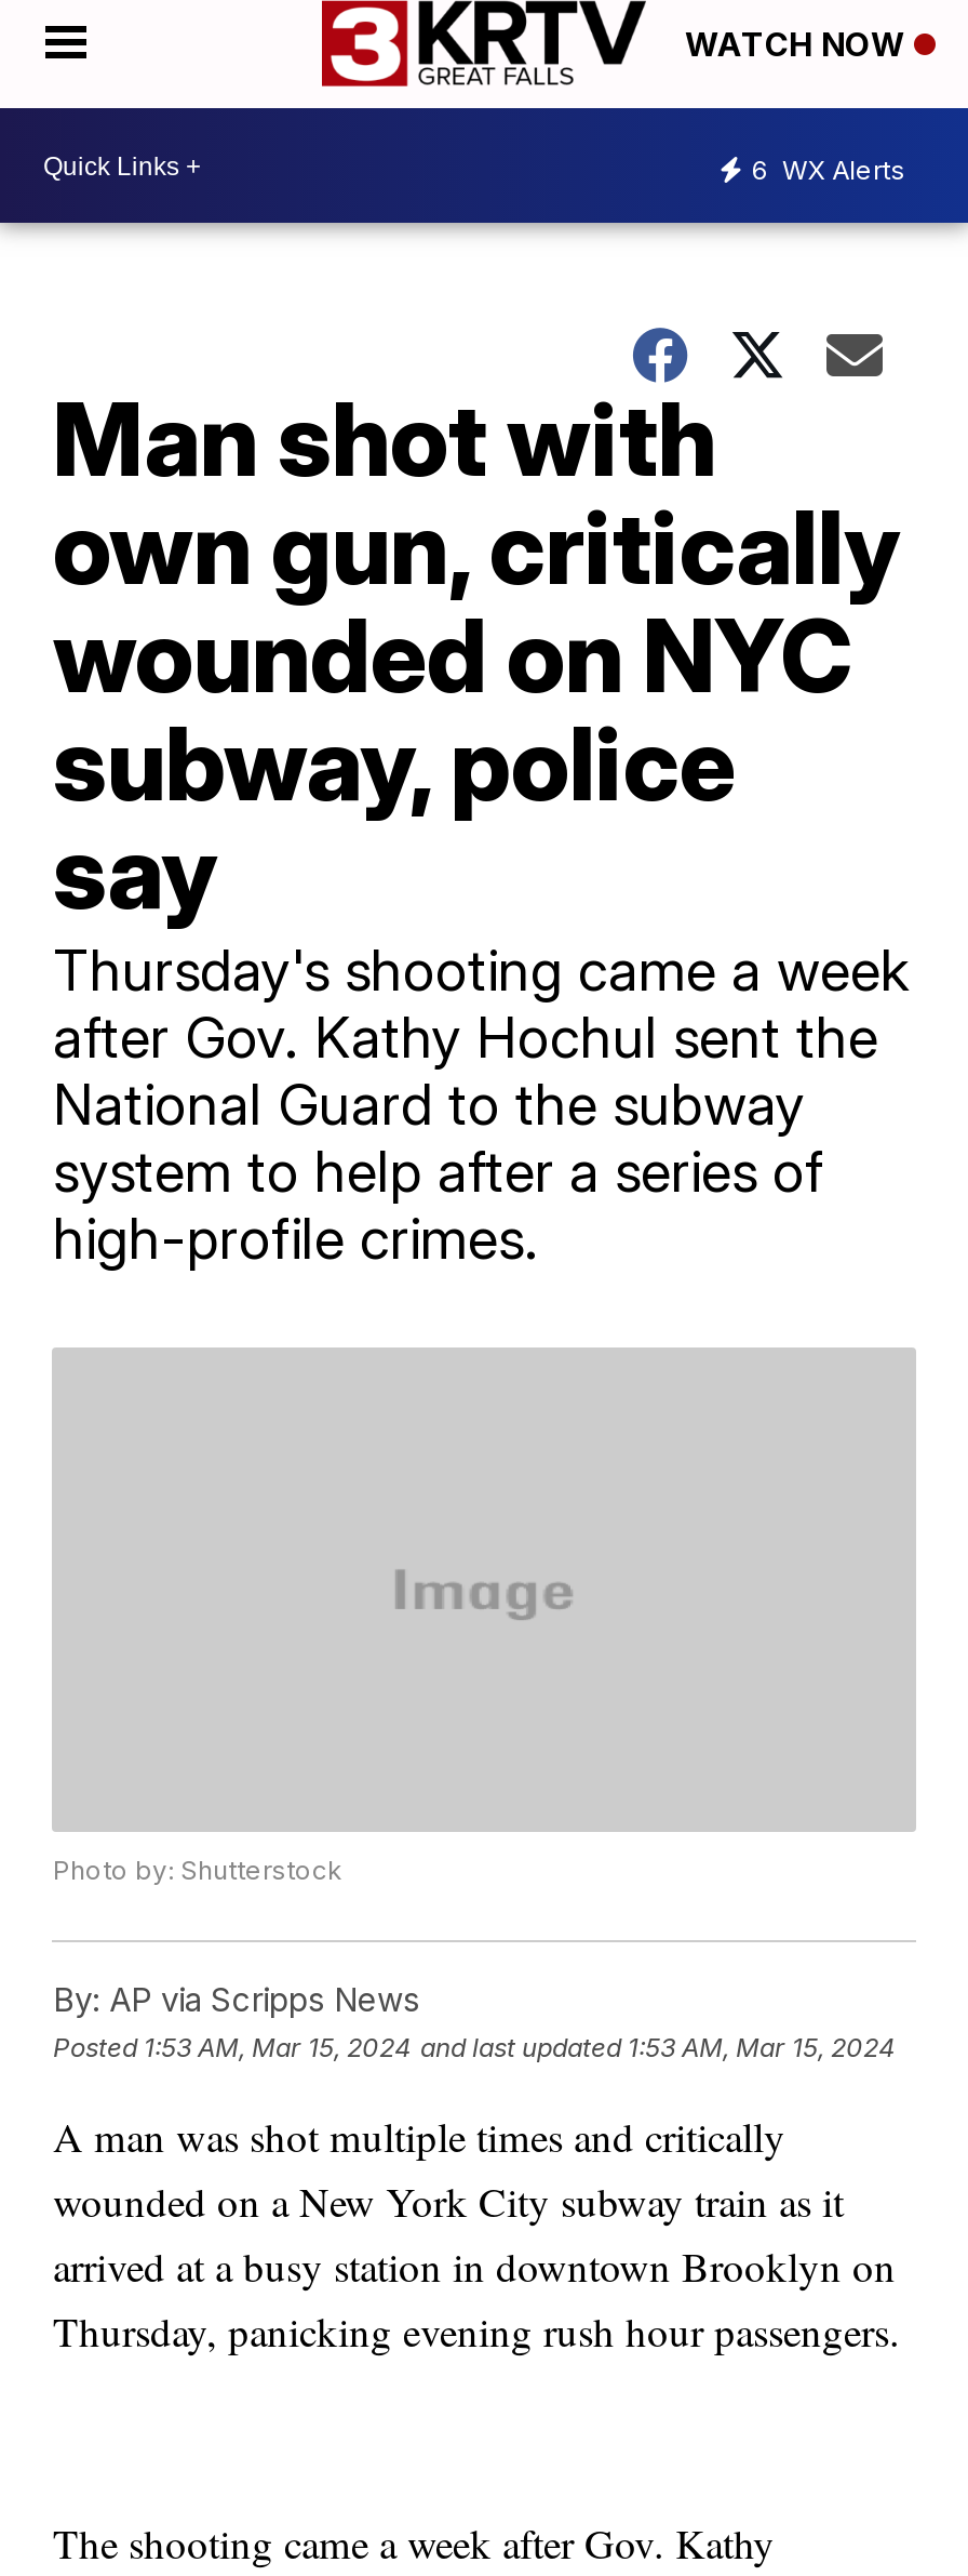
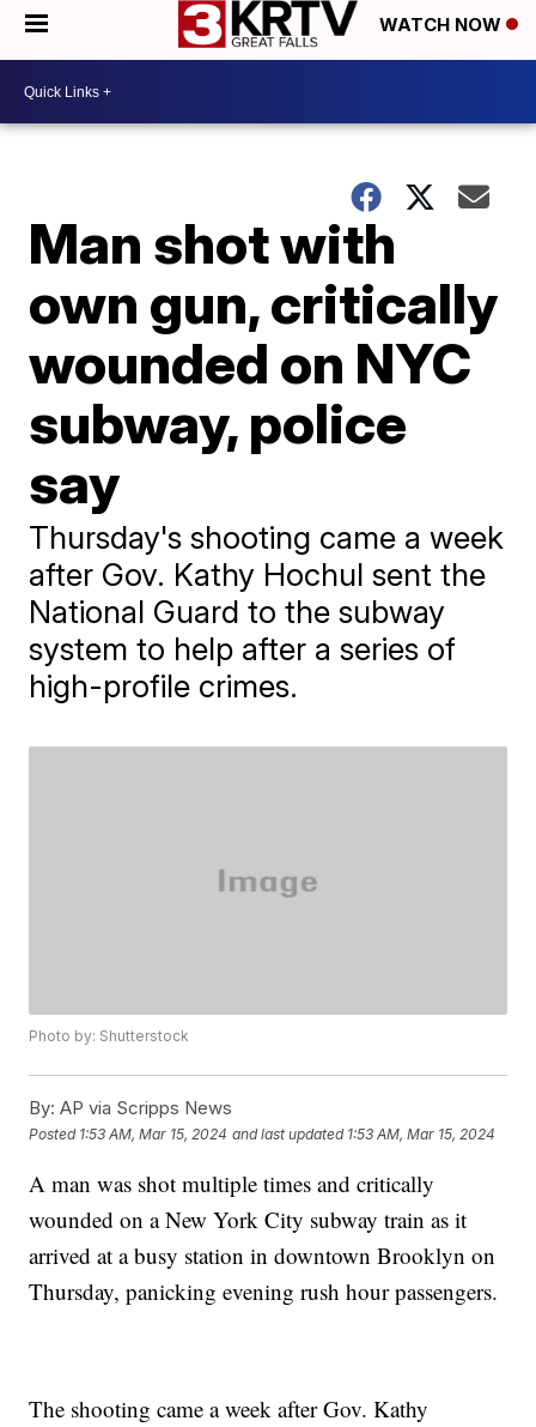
[752,152,905,185] 6 WX Alerts -> none

